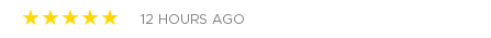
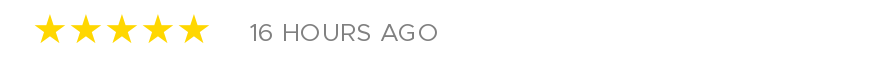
[141,12,245,27] 12 HOURS AGO -> [250,20,440,46] 16 HOURS AGO

